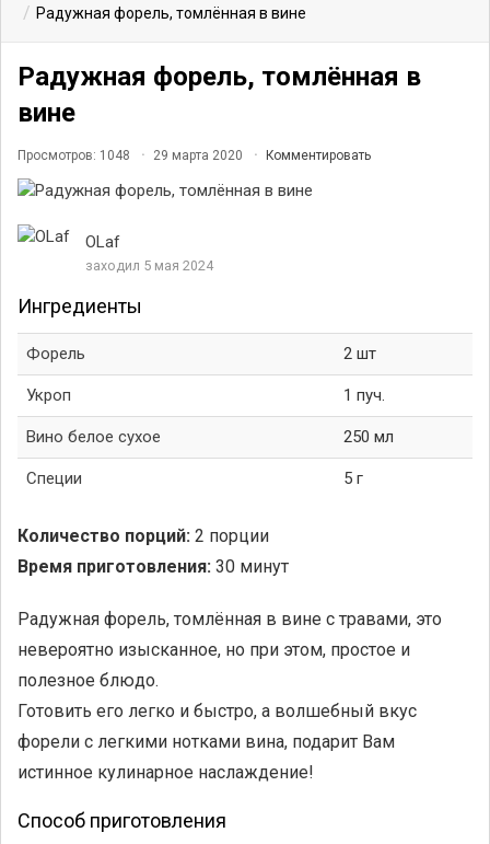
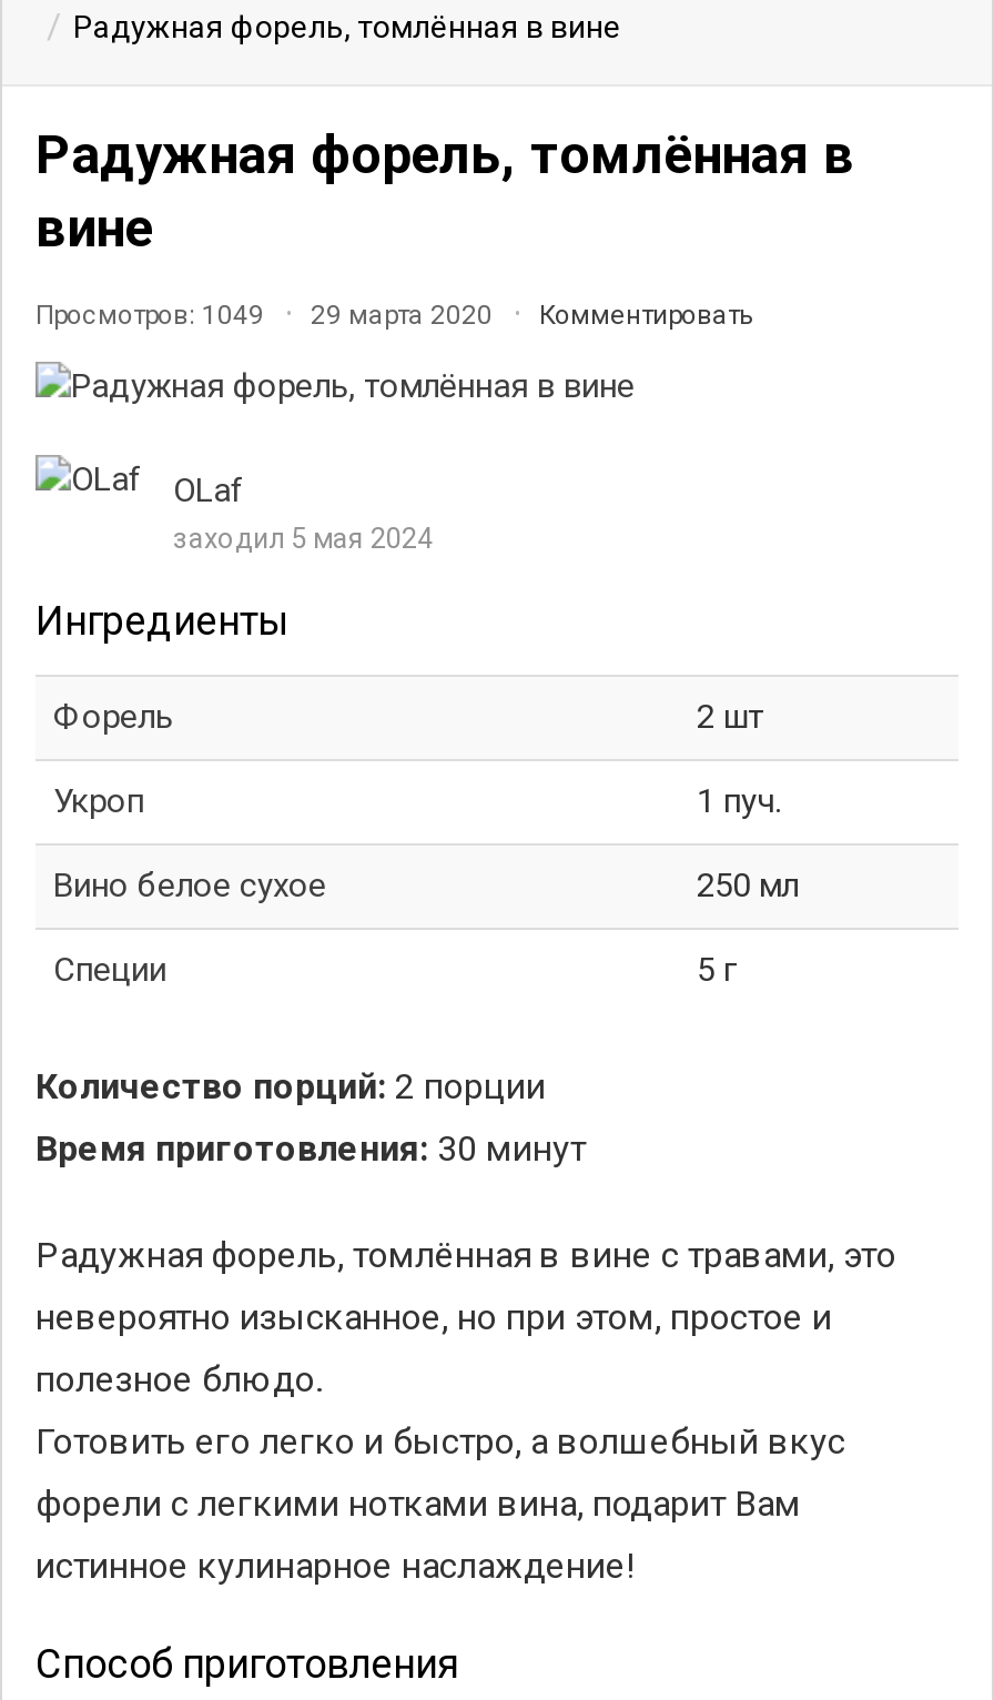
[17,148,371,163] Просмотров: 1048 29 марта 2020 Комментировать -> [35,300,752,331] Просмотров: 1049 29 марта 2020 Комментировать

